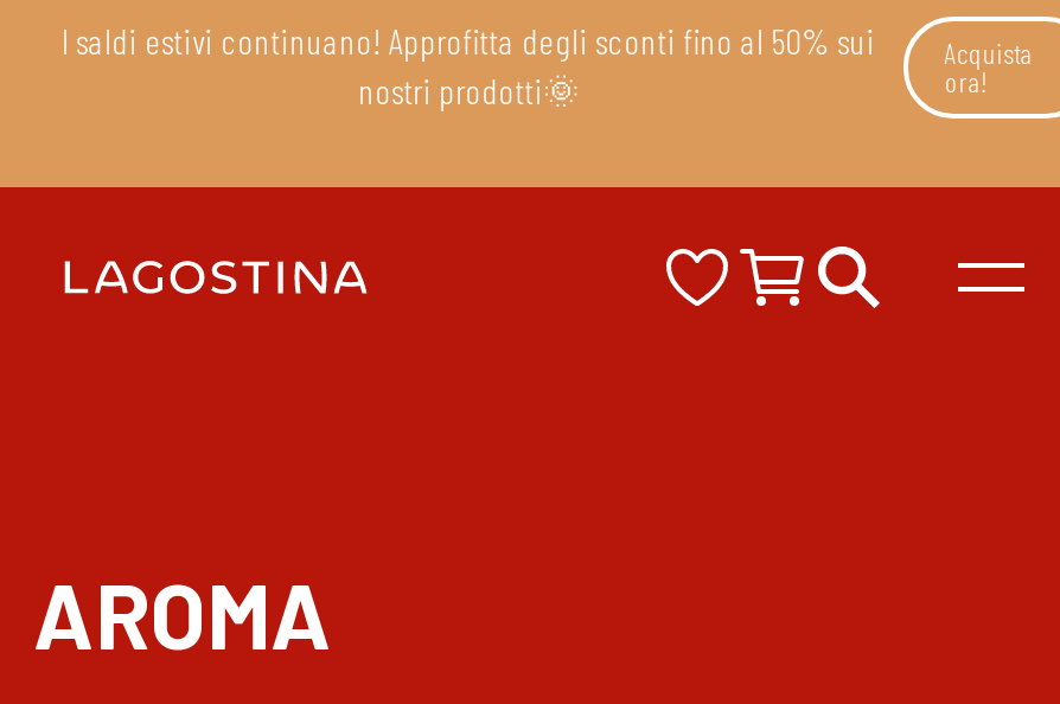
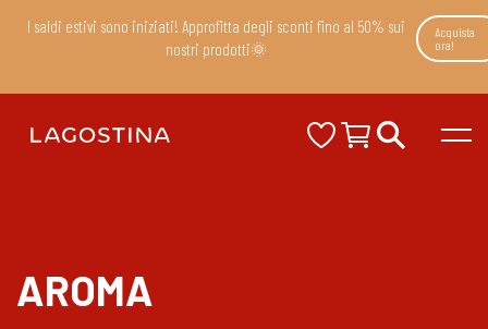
[62,19,875,62] I saldi estivi continuano! Approfitta degli sconti fino al 50% sui -> [27,16,405,36] I saldi estivi sono iniziati! Approfitta degli sconti fino al 50% sui

